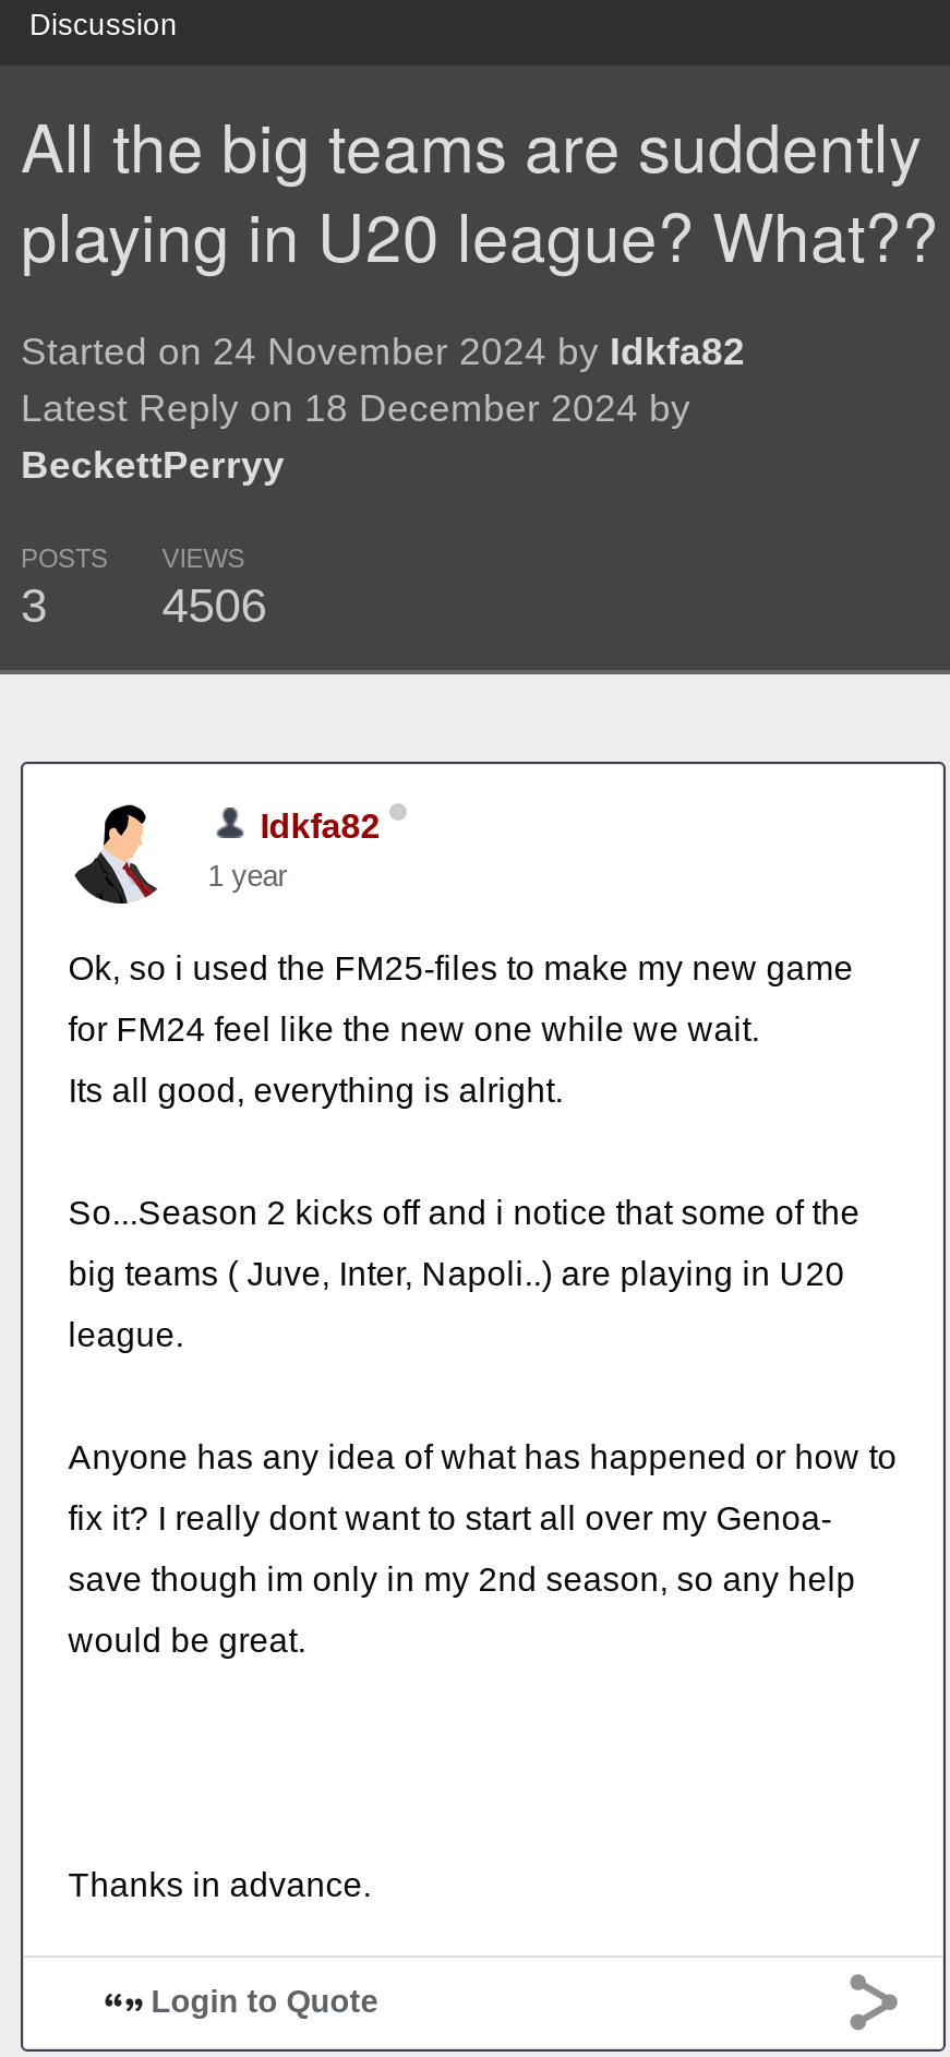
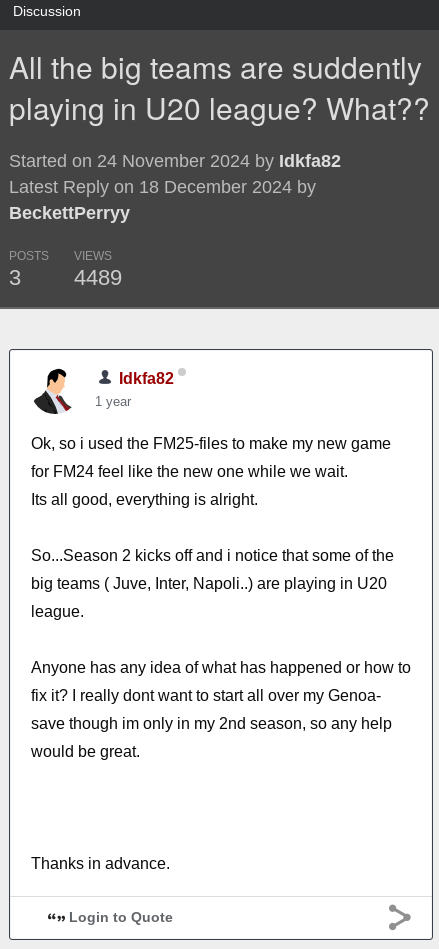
[162,579,267,633] 4506 -> [74,265,122,290] 4489

